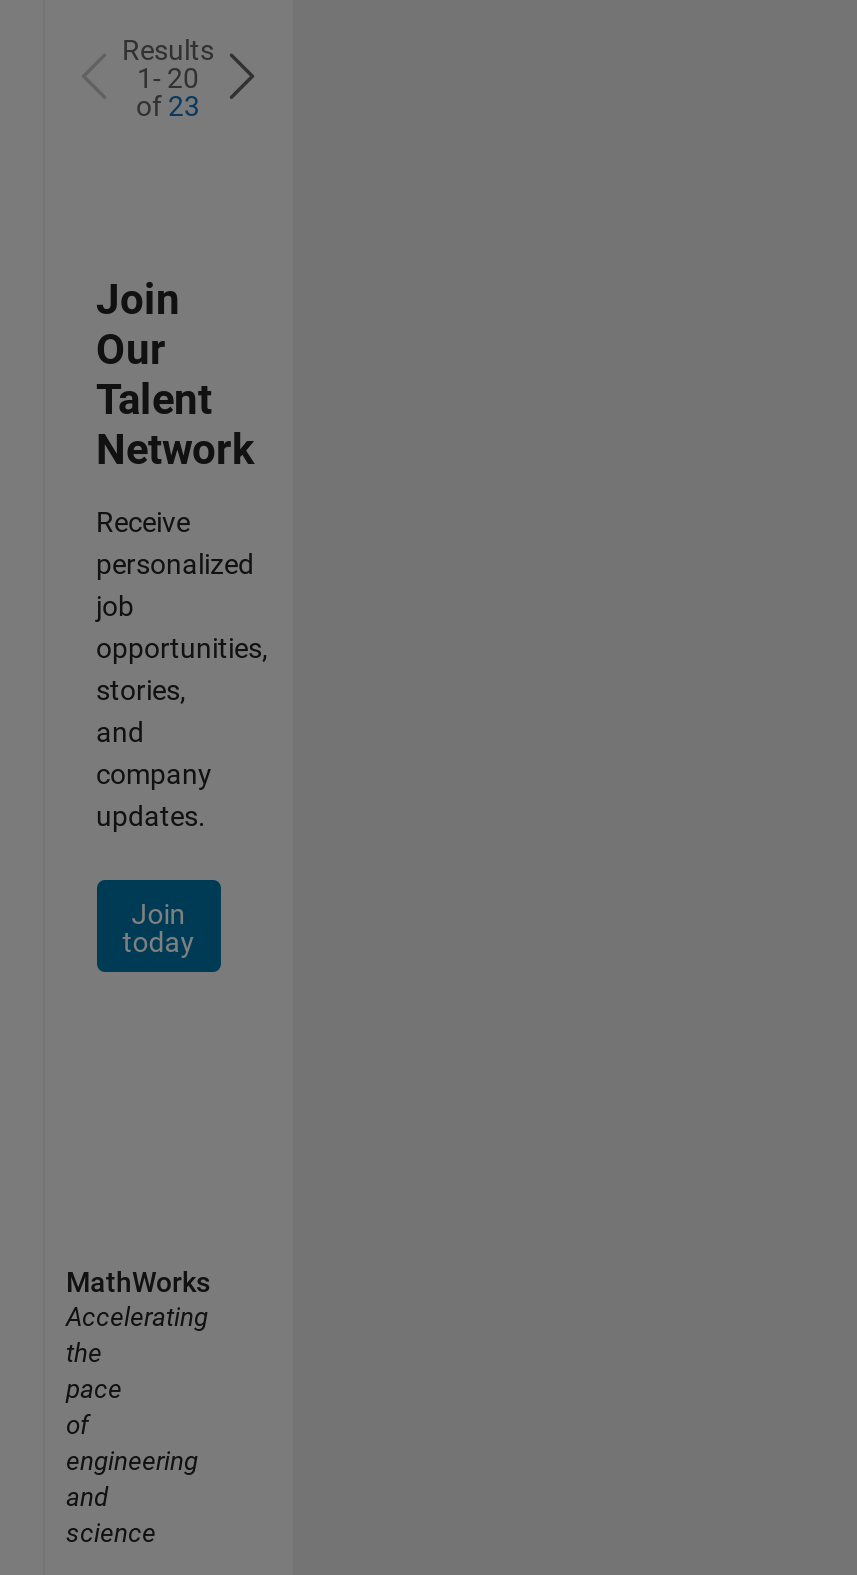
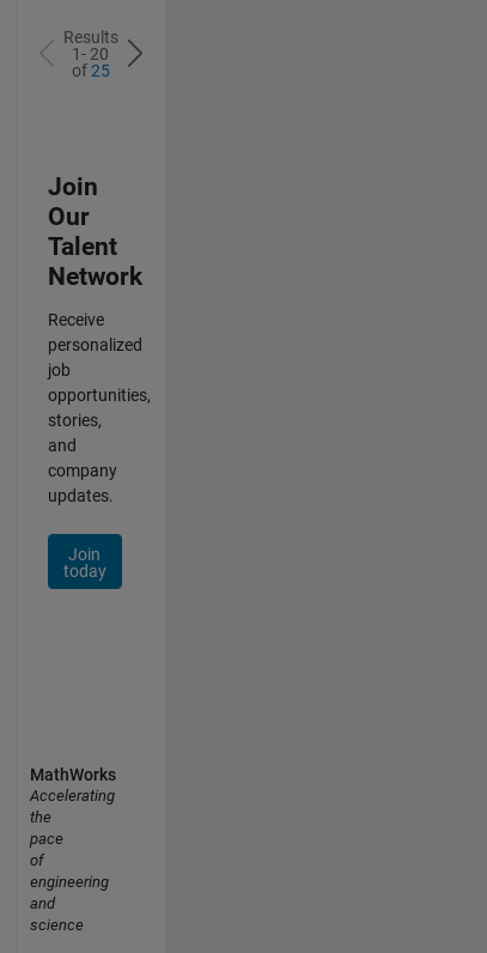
[136,90,200,122] of 23 -> [71,61,109,80] of 25

